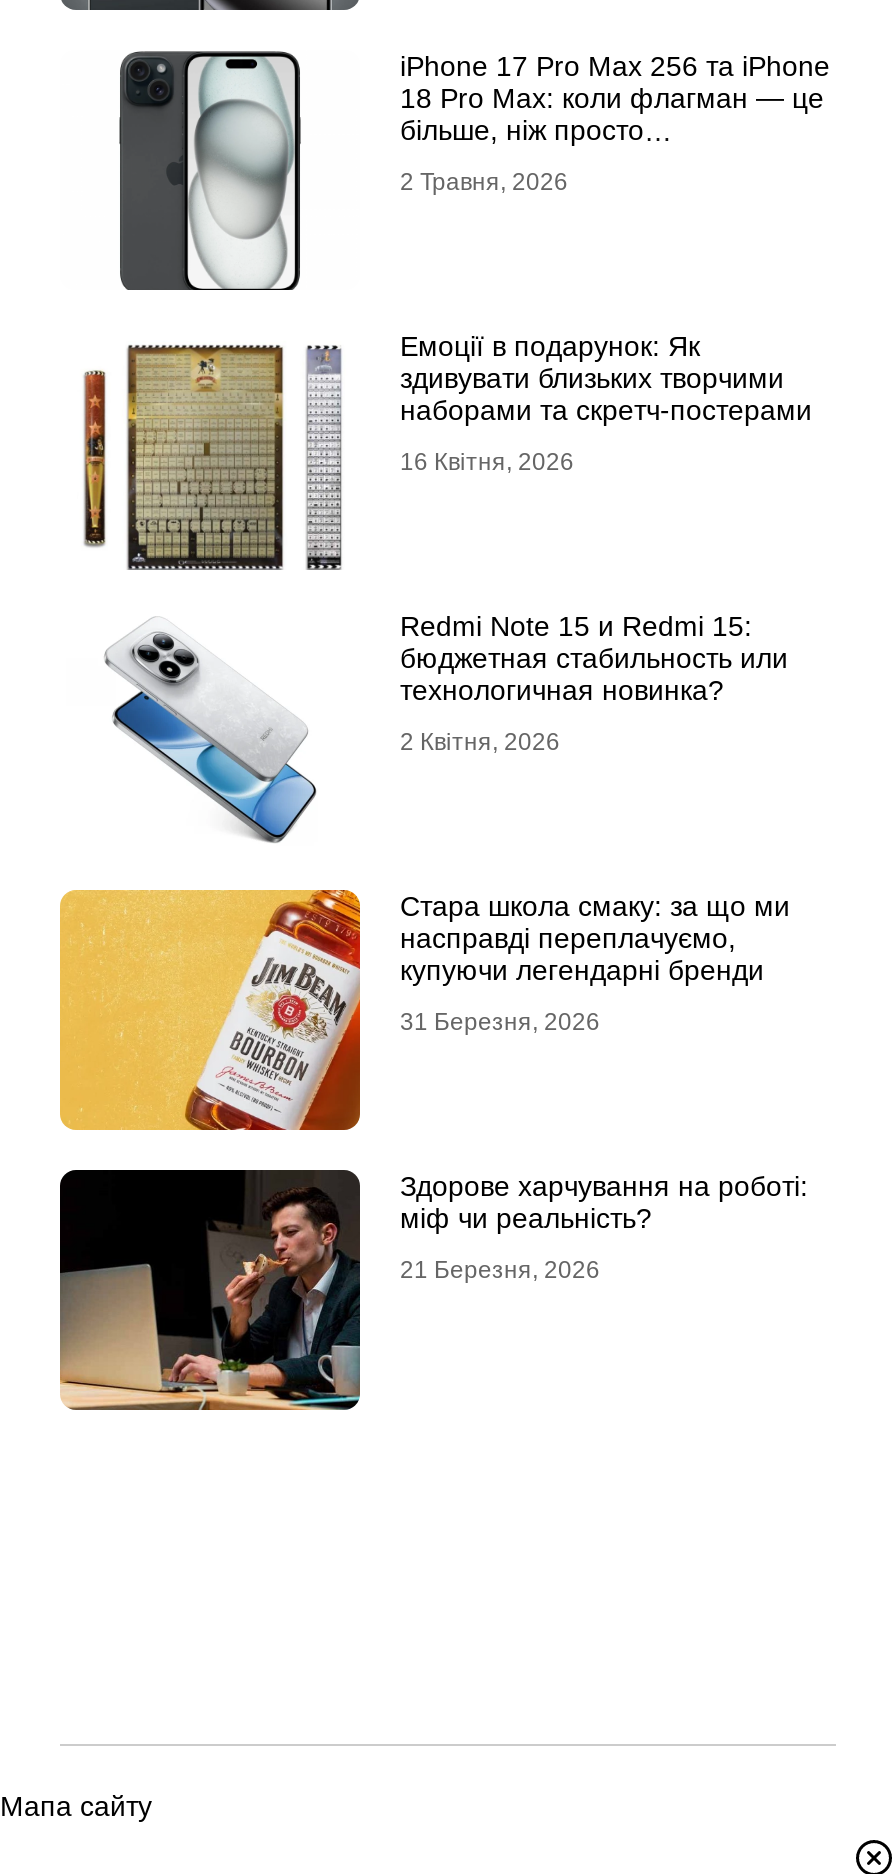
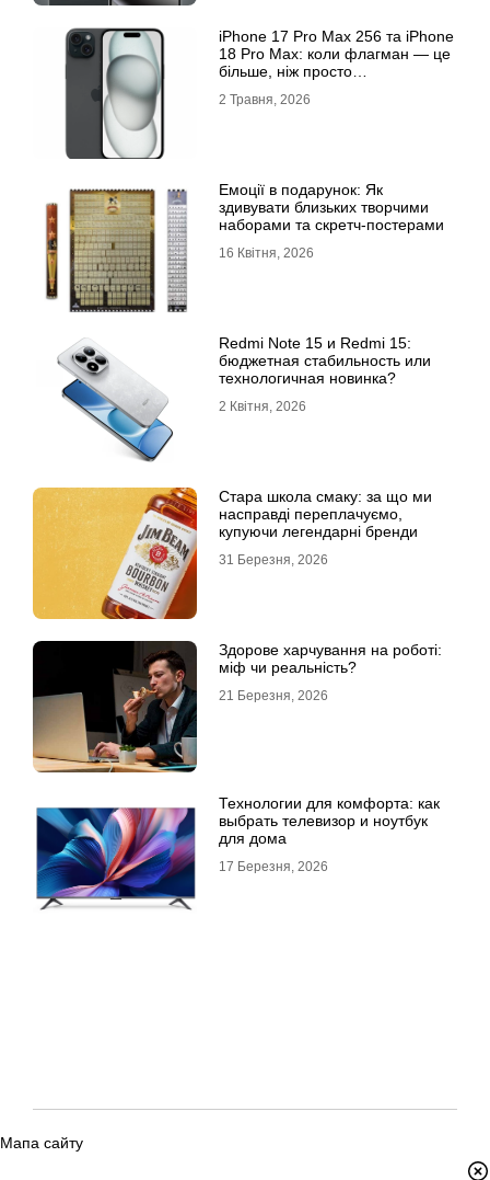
none -> [35,795,440,910] [image] | Технологии для комфорта: как | выбрать телевизор и ноутбук | для дома | 17 Березня, 2026

